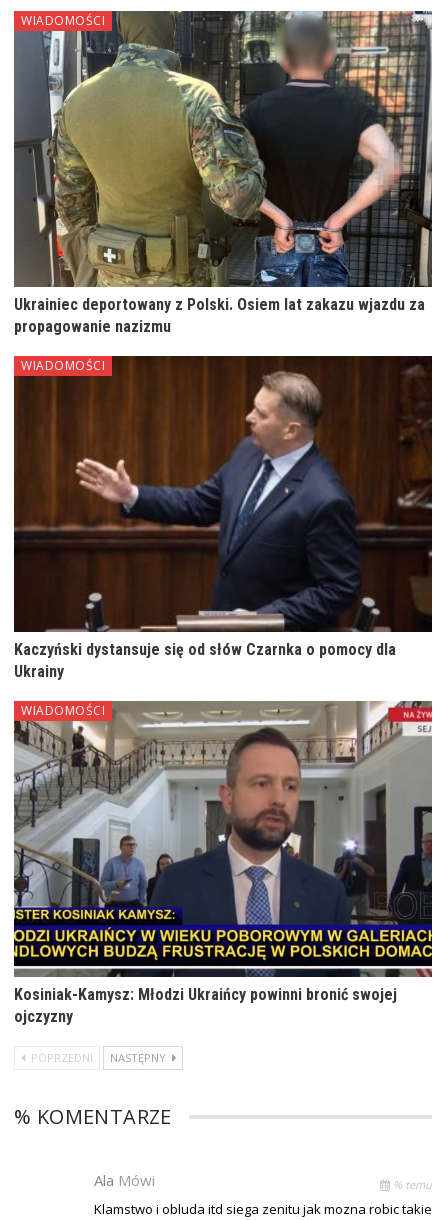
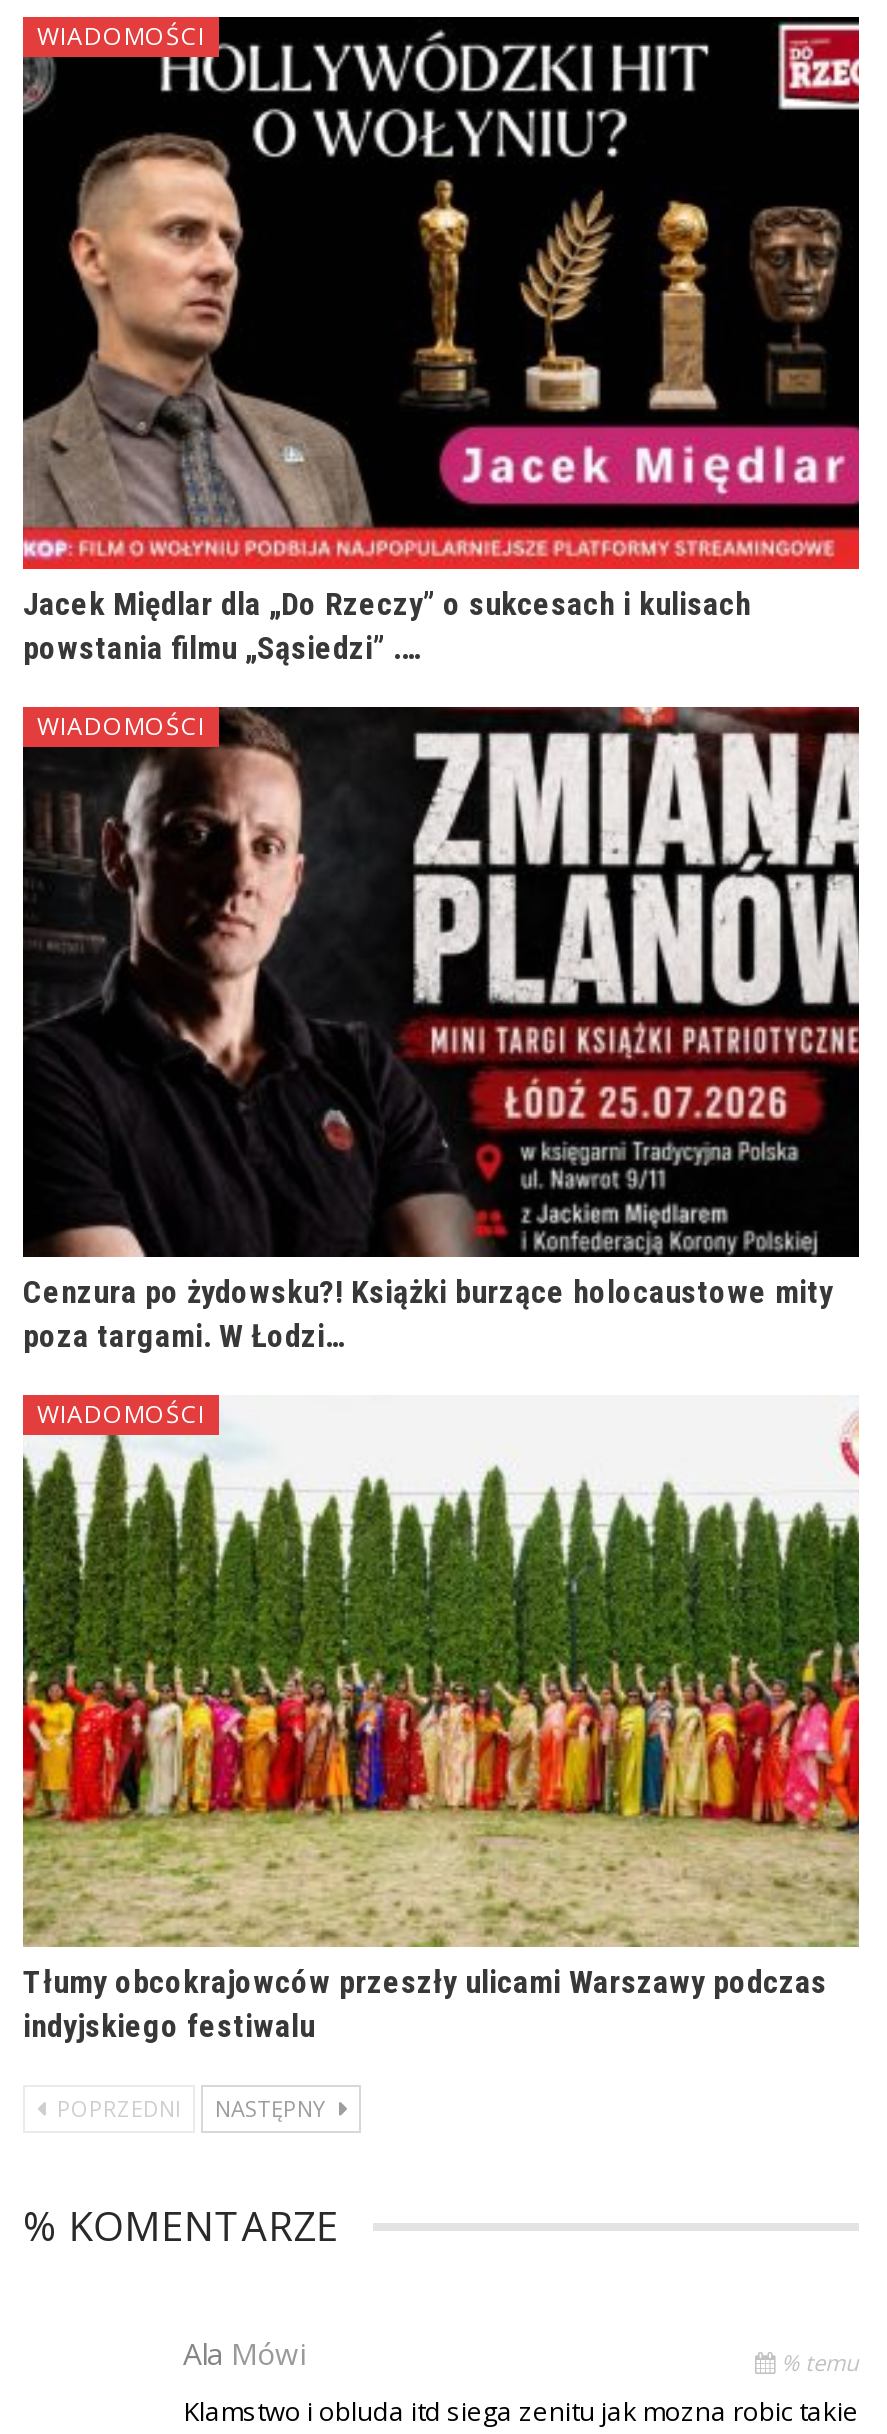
[13,10,433,336] [image] | Ukrainiec deportowany z Polski. Osiem lat zakazu wjazdu za | propagowanie nazizmu -> [21,14,861,666] [image] | Jacek Międlar dla „Do Rzeczy” o sukcesach i kulisach | powstania filmu „Sąsiedzi” .…
[14,355,433,681] [image] | Kaczyński dystansuje się od słów Czarnka o pomocy dla | Ukrainy -> [23,704,861,1356] [image] | Cenzura po żydowsku?! Książki burzące holocaustowe mity | poza targami. W Łodzi…
[13,700,433,1026] [image] | Kosiniak-Kamysz: Młodzi Ukraińcy powinni bronić swojej | ojczyzny -> [21,1394,861,2046] [image] | Tłumy obcokrajowców przeszły ulicami Warszawy podczas | indyjskiego festiwalu

